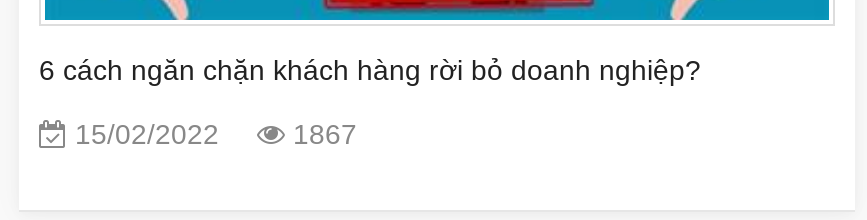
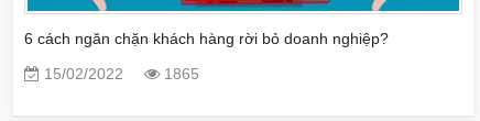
[285,118,357,150] 1867 -> [160,65,199,83] 1865

